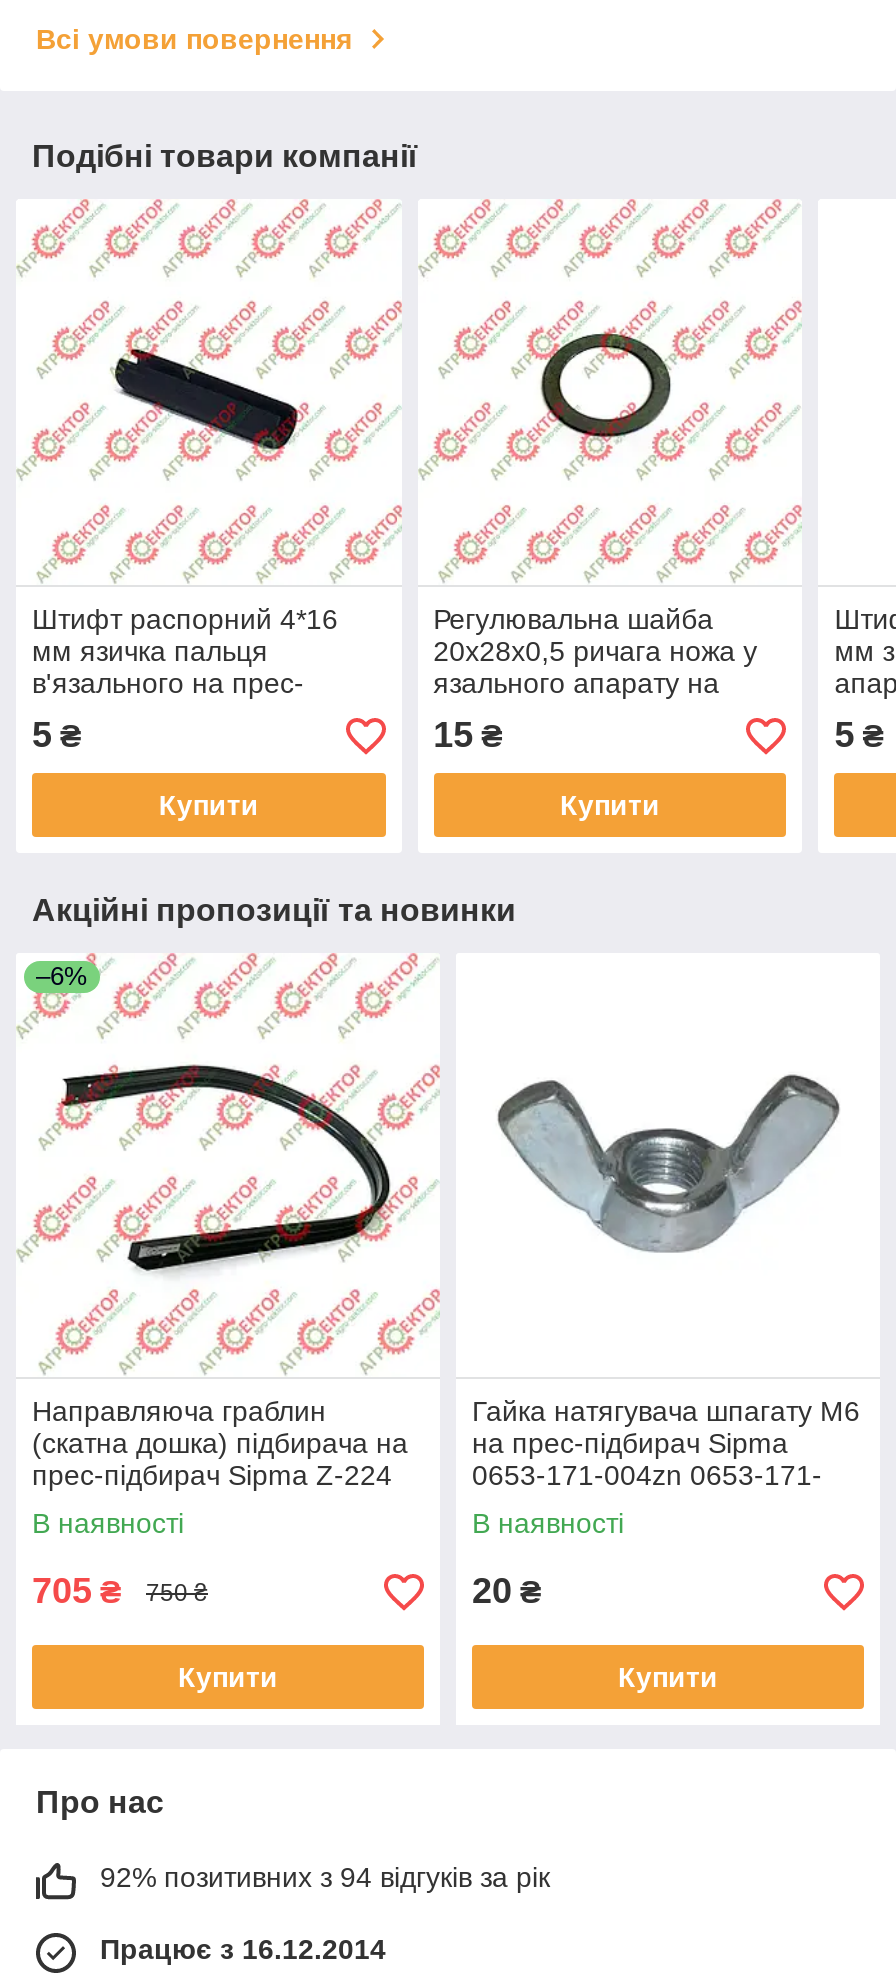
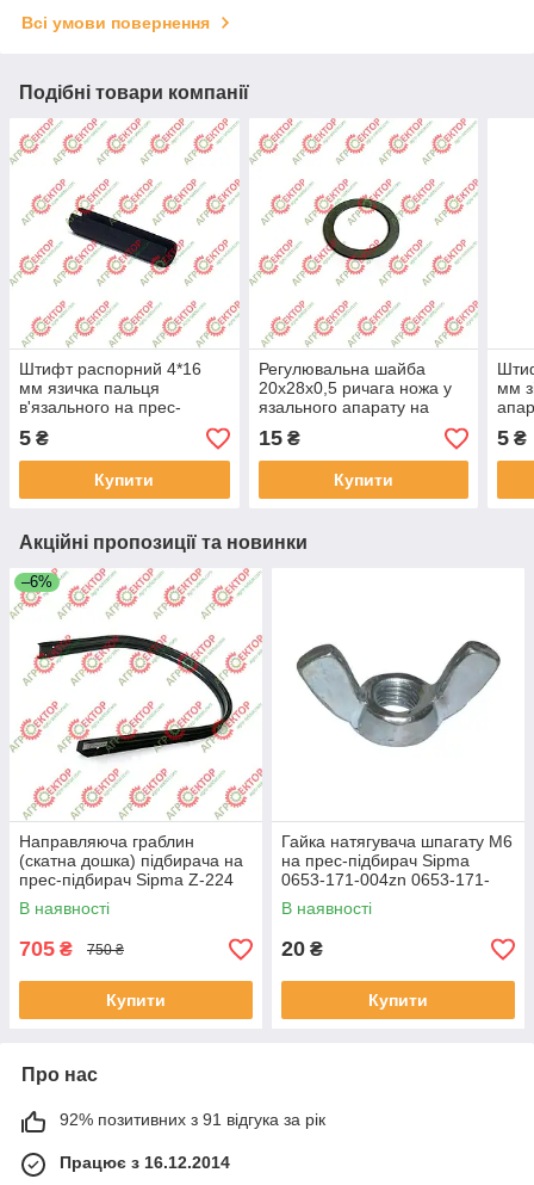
[100,1861,550,1893] 92% позитивних з 94 відгуків за рік -> [60,1110,325,1129] 92% позитивних з 91 відгука за рік

